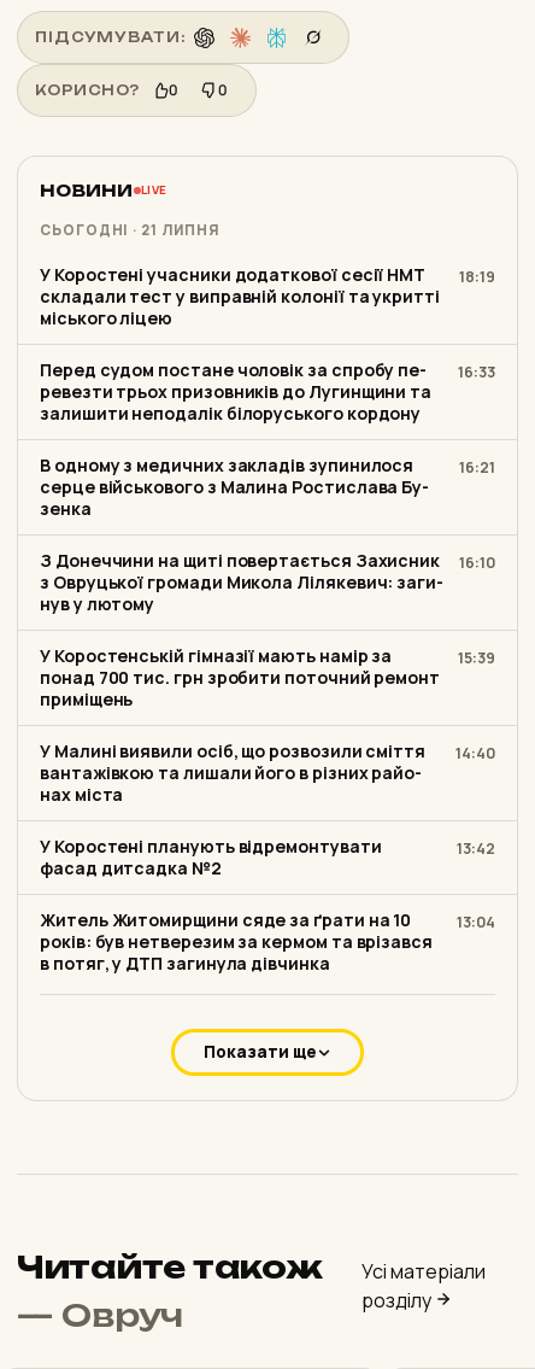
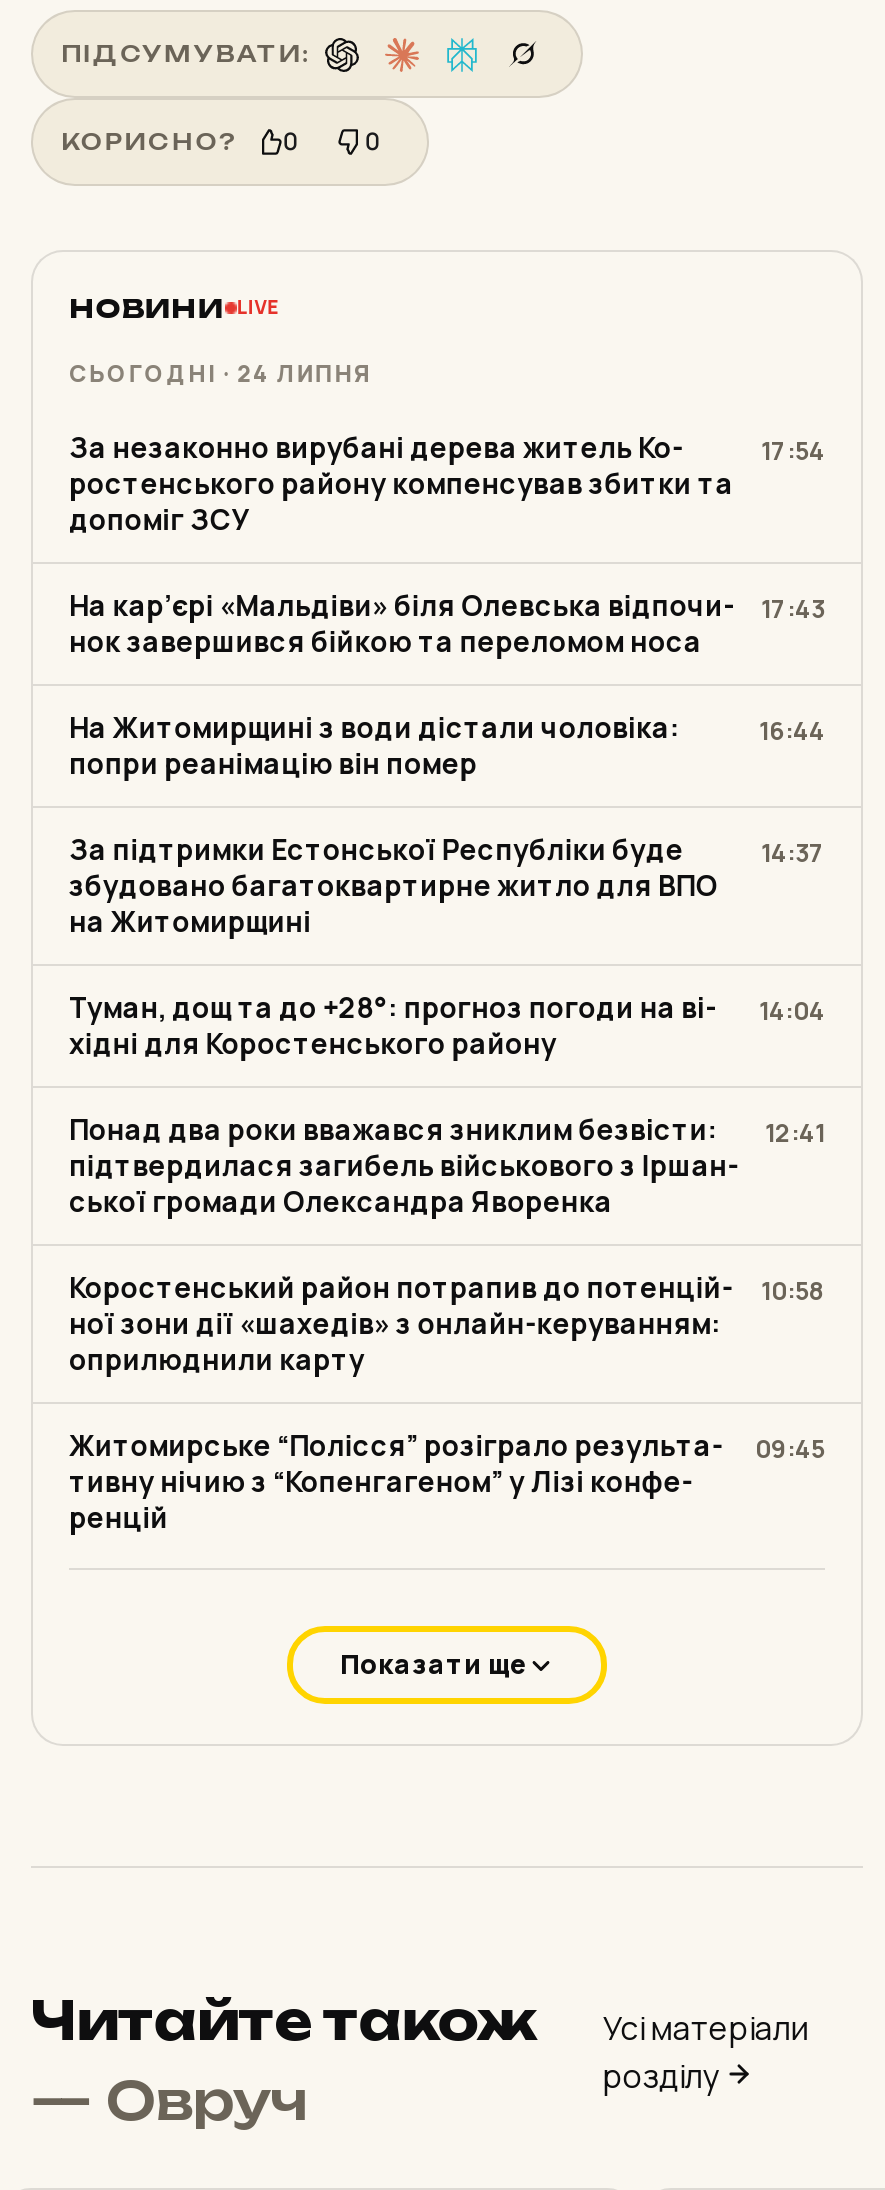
[40,221,219,239] СЬОГОДНІ · 21 ЛИПНЯ -> [69,358,372,388] СЬОГОДНІ · 24 ЛИПНЯ
[40,263,440,330] У Коростені учасники додаткової сесії НМТ | складали тест у виправній колонії та укритті | міського ліцею -> [69,428,733,538] За незаконно вирубані дерева житель Ко | ростенського району компенсував збитки та | допоміг ЗСУ
[459,267,495,287] 18:19 -> [761,434,825,468] 17:54
[40,358,431,425] Перед судом постане чоловік за спробу пе | ревезти трьох призовників до Лугинщини та | залишити неподалік білоруського кордону -> [69,586,735,660] На кар’єрі «Мальдіви» біля Олевська відпочи | нок завершився бійкою та переломом носа
[458,362,495,383] 16:33 -> [761,592,825,626] 17:43
[40,454,429,520] В одному з медичних закладів зупинилося | серце військового з Малина Ростислава Бу | зенка -> [69,708,680,782] На Житомирщині з води дістали чоловіка: | попри реанімацію він помер
[459,457,495,478] 16:21 -> [759,714,825,748] 16:44
[40,549,444,615] З Донеччини на щиті повертається Захисник | з Овруцької громади Микола Лілякевич: заги | нув у лютому -> [69,830,718,940] За підтримки Естонської Республіки буде | збудовано багатоквартирне житло для ВПО | на Житомирщині
[459,553,495,573] 16:10 -> [761,836,825,870] 14:37
[40,644,440,711] У Коростенській гімназії мають намір за | понад 700 тис. грн зробити поточний ремонт | приміщень -> [69,988,717,1062] Туман, дощ та до +28°: прогноз погоди на ві | хідні для Коростенського району
[458,648,495,668] 15:39 -> [759,994,825,1028] 14:04
[40,740,425,806] У Малині виявили осіб, що розвозили сміття | вантажівкою та лишали його в різних райо | нах міста -> [69,1110,739,1220] Понад два роки вважався зниклим безвісти: | підтвердилася загибель військового з Іршан | ської громади Олександра Яворенка
[455,743,495,764] 14:40 -> [765,1116,825,1150] 12:41
[40,835,381,880] У Коростені планують відремонтувати | фасад дитсадка №2 -> [69,1268,733,1378] Коростенський район потрапив до потенцій | ної зони дії «шахедів» з онлайн-керуванням: | оприлюднили карту
[457,839,495,859] 13:42 -> [761,1274,825,1308] 10:58
[40,908,433,975] Житель Житомирщини сяде за ґрати на 10 | років: був нетверезим за кермом та врізався | в потяг, у ДТП загинула дівчинка -> [69,1426,723,1536] Житомирське “Полісся” розіграло результа | тивну нічию з “Копенгагеном” у Лізі конфе | ренцій
[457,912,495,933] 13:04 -> [755,1432,825,1466] 09:45

